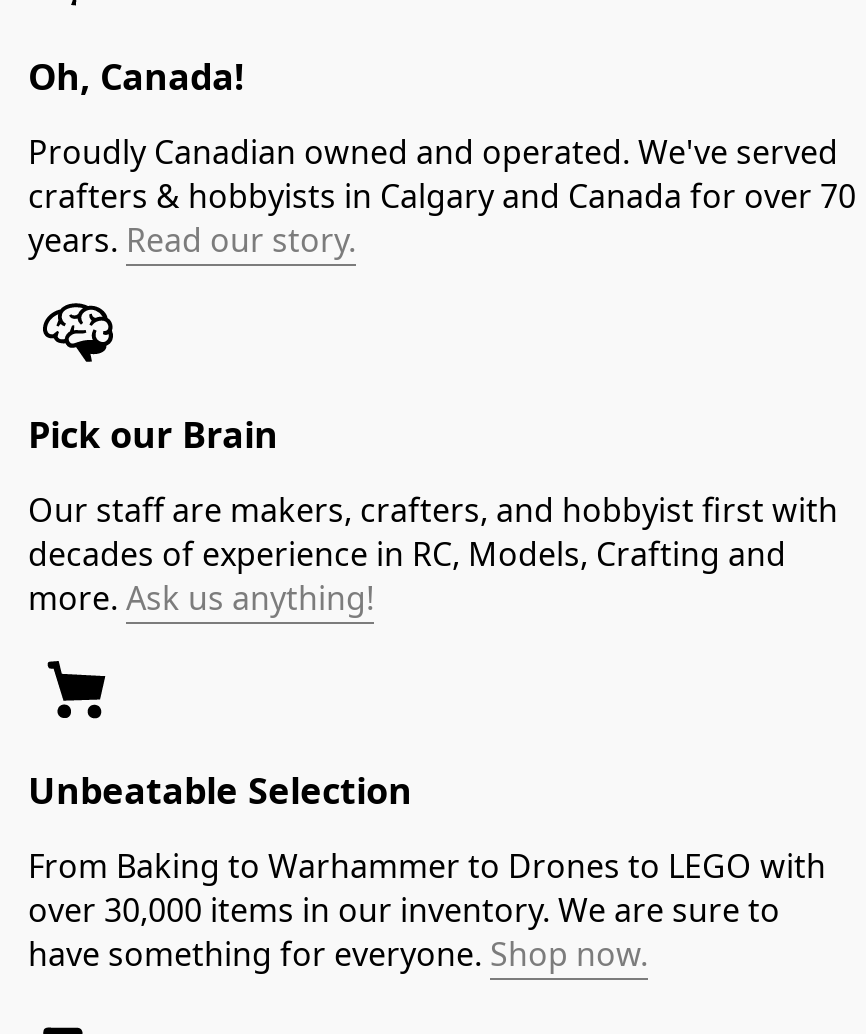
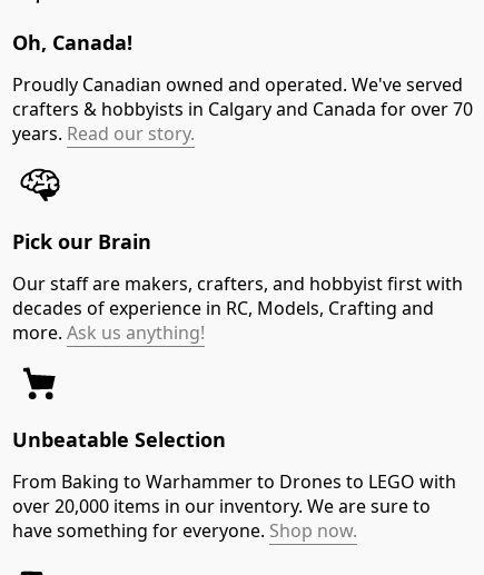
[28,888,780,932] over 30,000 items in our inventory. We are sure to -> [12,494,431,518] over 20,000 items in our inventory. We are sure to

